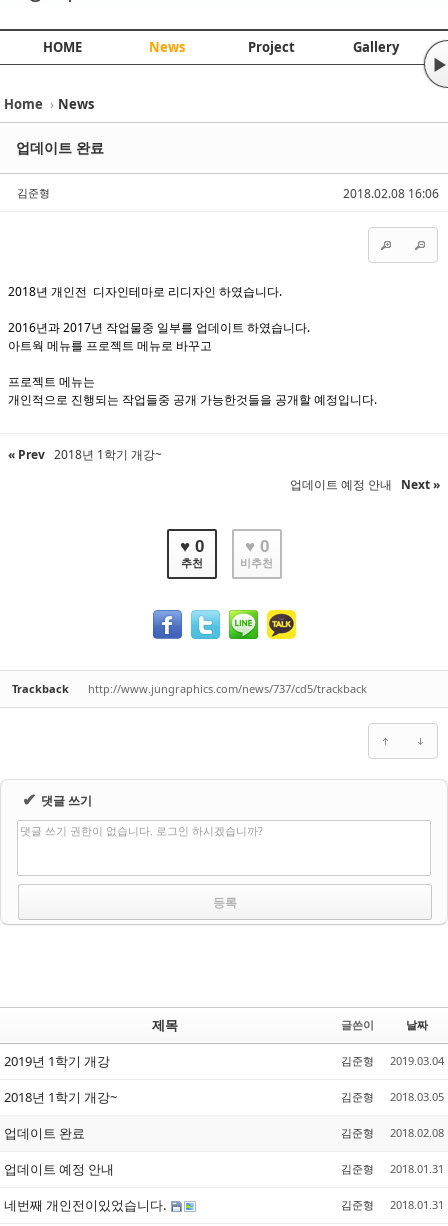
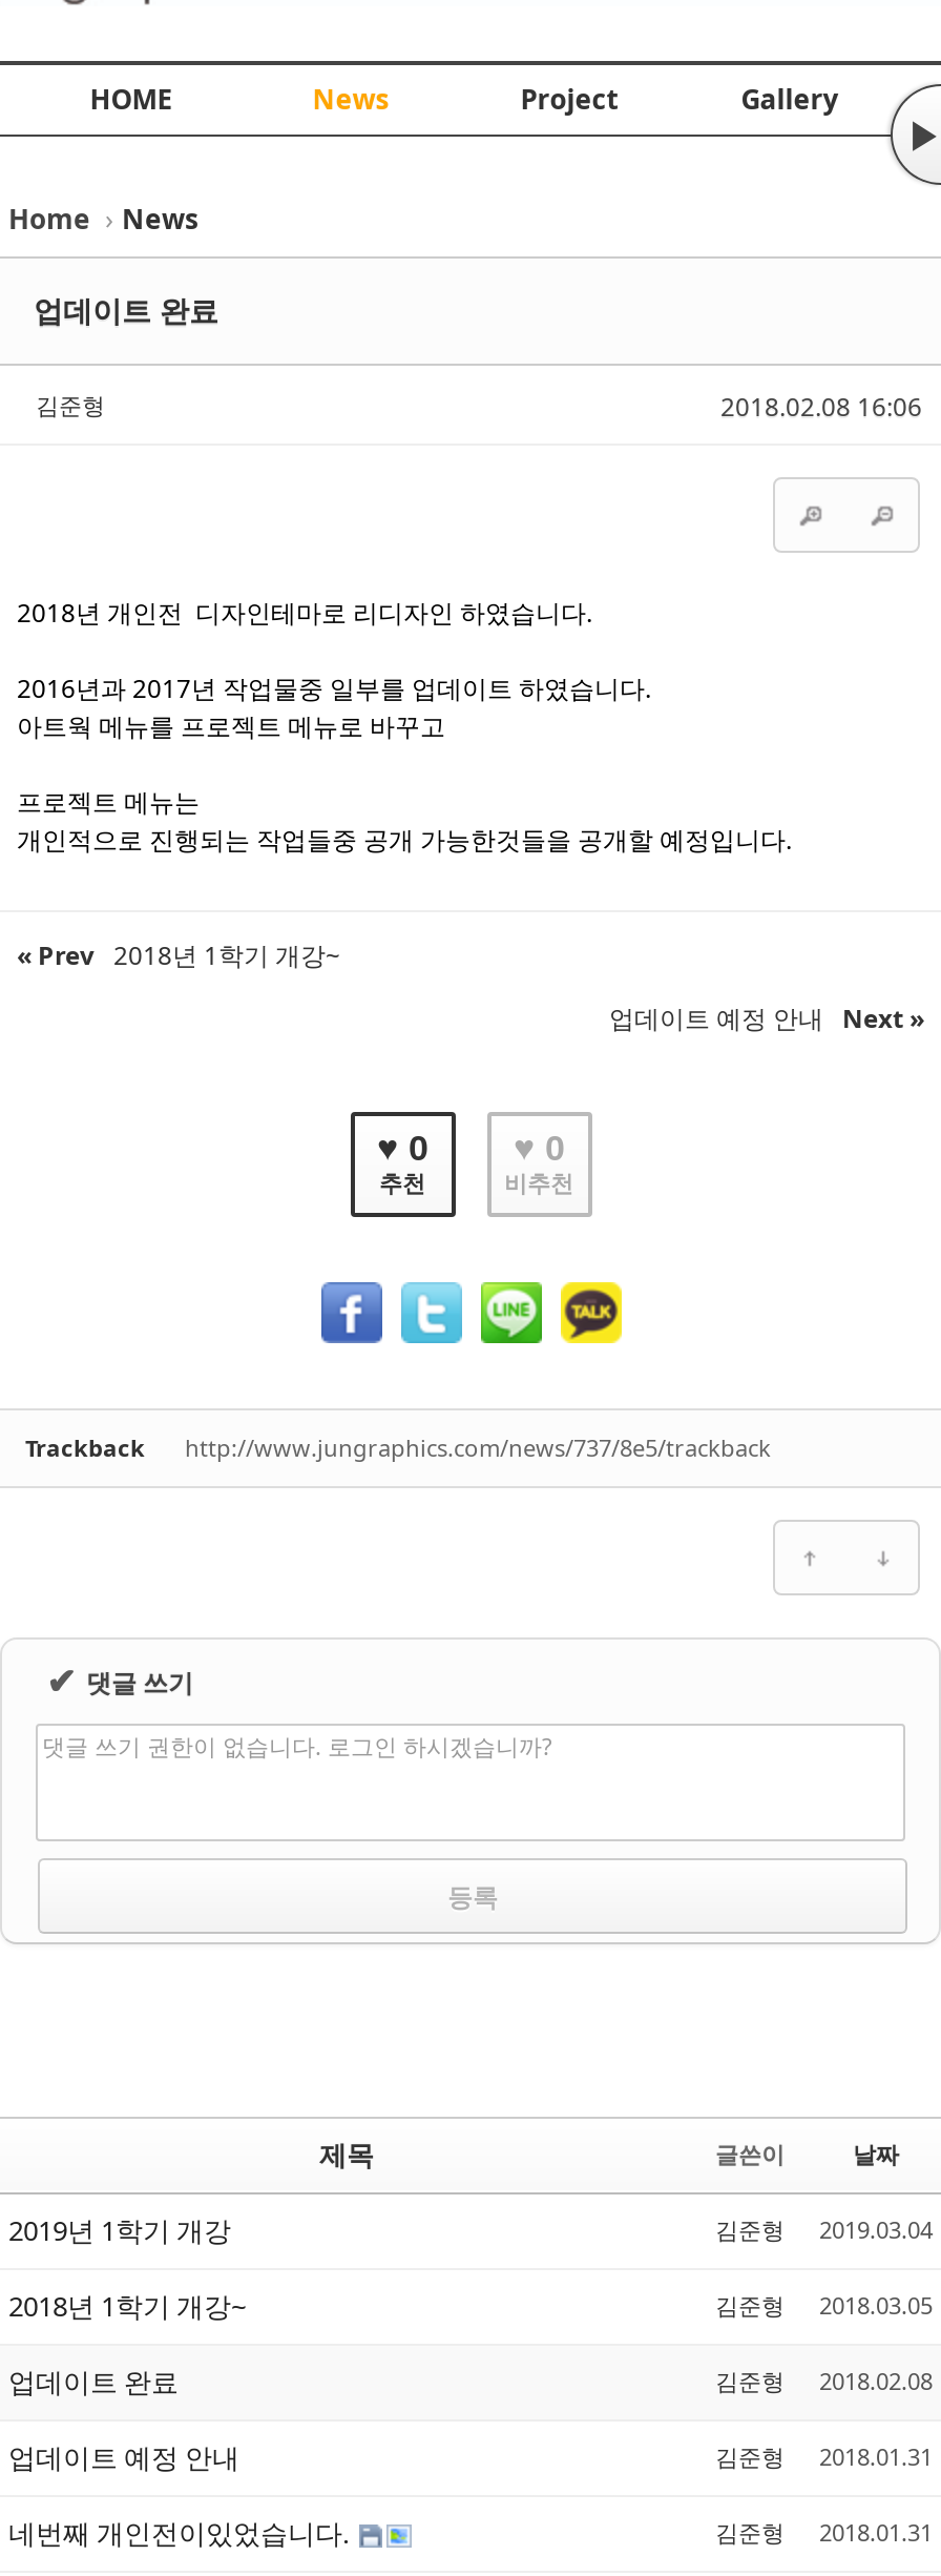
[88,681,367,696] http://www.jungraphics.com/news/737/cd5/trackback -> [185,1431,771,1463] http://www.jungraphics.com/news/737/8e5/trackback

